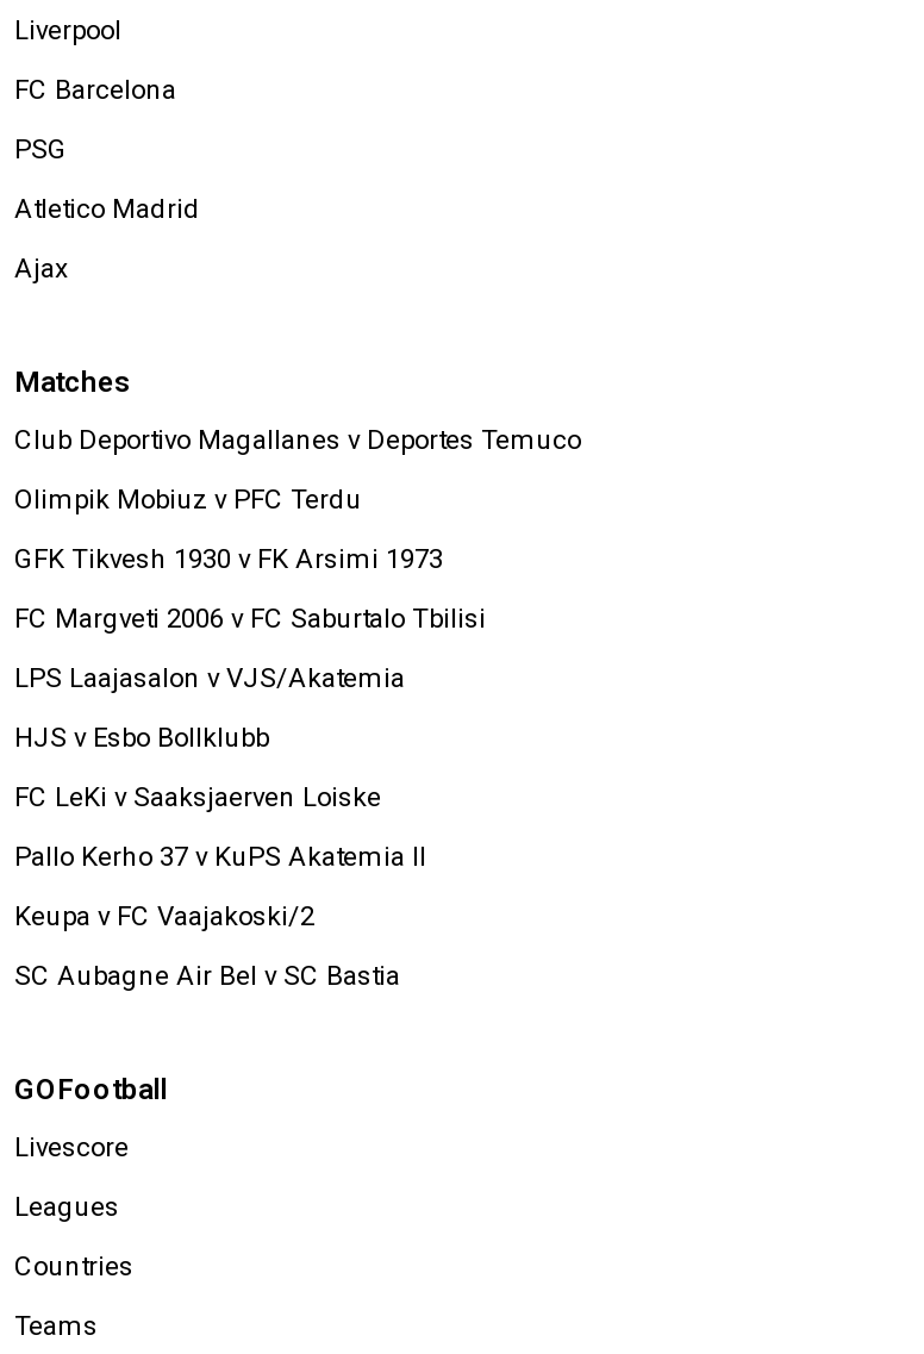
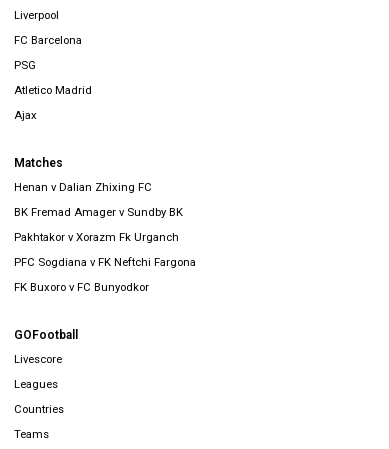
[14,424,581,991] Club Deportivo Magallanes v Deportes Temuco | Olimpik Mobiuz v PFC Terdu | GFK Tikvesh 1930 v FK Arsimi 1973 | FC Margveti 2006 v FC Saburtalo Tbilisi | LPS Laajasalon v VJS/Akatemia | HJS v Esbo Bollklubb | FC LeKi v Saaksjaerven Loiske | Pallo Kerho 37 v KuPS Akatemia II | Keupa v FC Vaajakoski/2 | SC Aubagne Air Bel v SC Bastia -> [14,181,196,294] Henan v Dalian Zhixing FC | BK Fremad Amager v Sundby BK | Pakhtakor v Xorazm Fk Urganch | PFC Sogdiana v FK Neftchi Fargona | FK Buxoro v FC Bunyodkor

